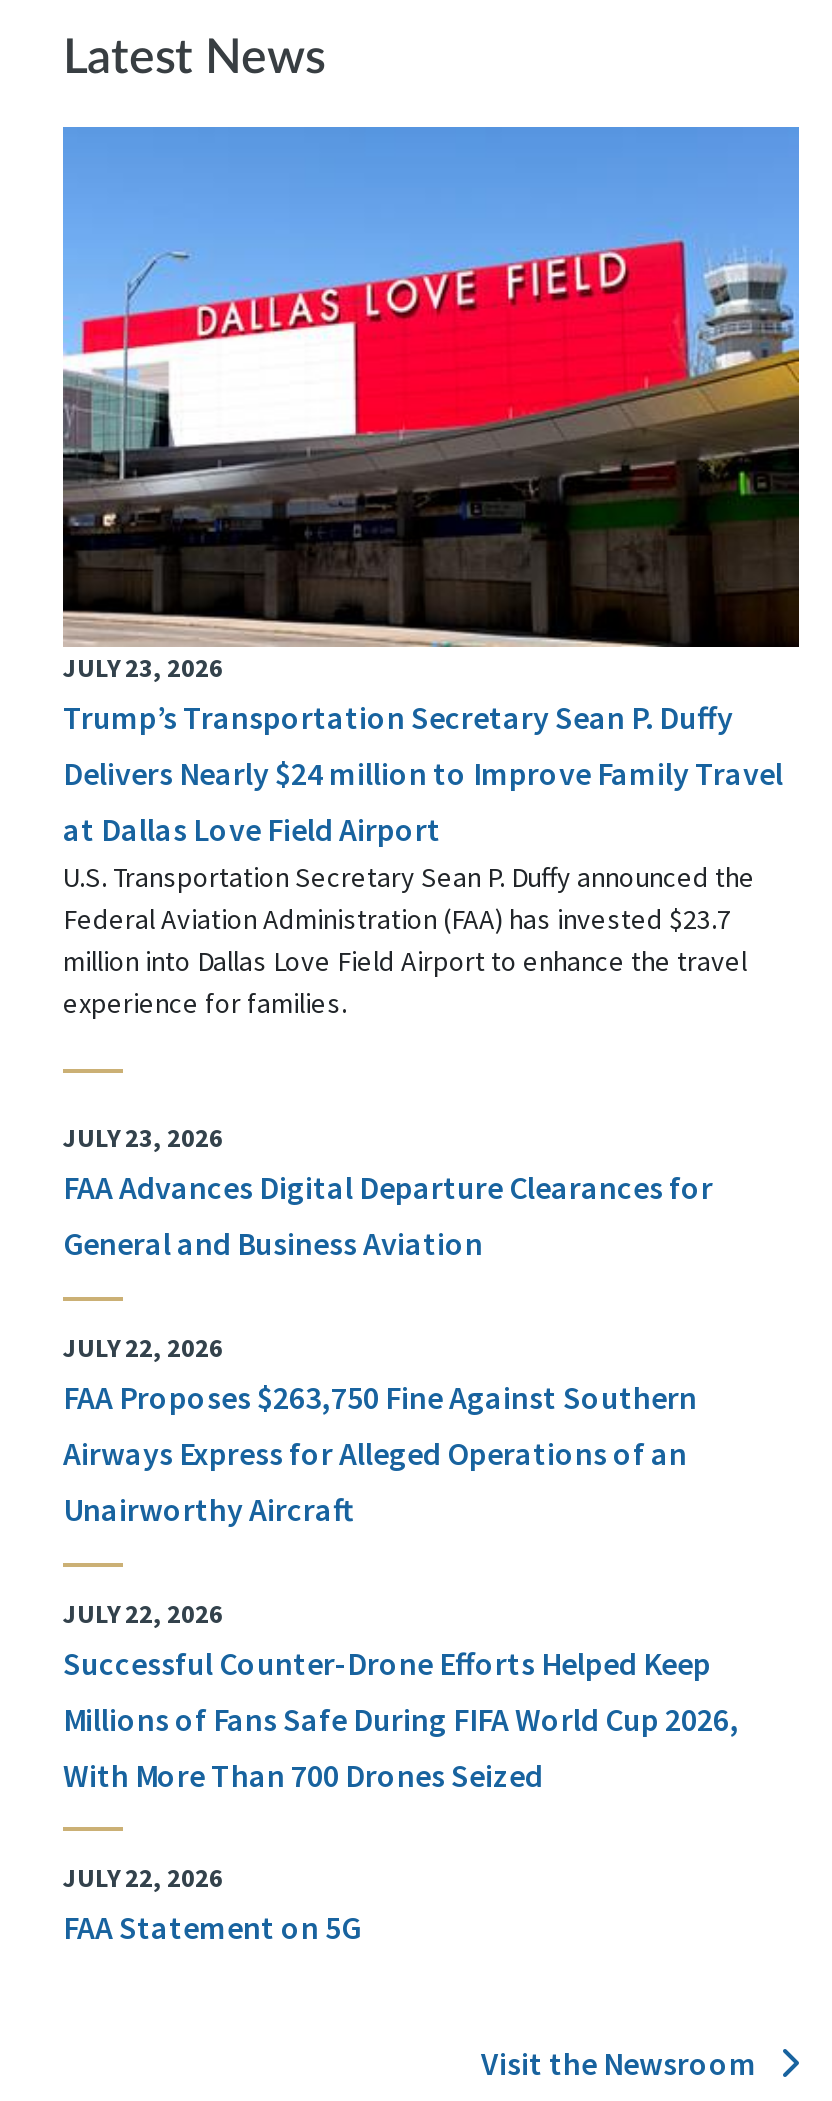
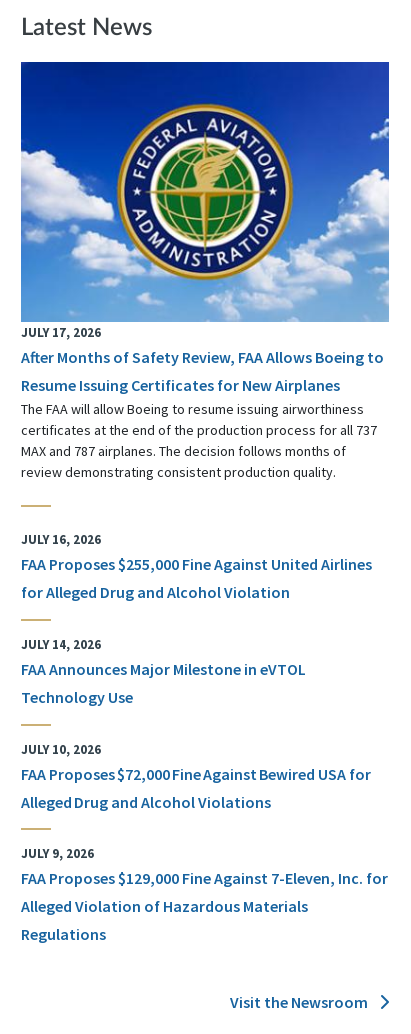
[61,125,801,1020] [image] | JULY 23, 2026 | Trump’s Transportation Secretary Sean P. Duffy | Delivers Nearly $24 million to Improve Family Travel | at Dallas Love Field Airport | U.S. Transportation Secretary Sean P. Duffy announced the | Federal Aviation Administration (FAA) has invested $23.7 | million into Dallas Love Field Airport to enhance the travel | experience for families. -> [20,61,390,481] [image] | JULY 17, 2026 | After Months of Safety Review, FAA Allows Boeing to | Resume Issuing Certificates for New Airplanes | The FAA will allow Boeing to resume issuing airworthiness | certificates at the end of the production process for all 737 | MAX and 787 airplanes. The decision follows months of | review demonstrating consistent production quality.
[63,1122,713,1264] JULY 23, 2026 | FAA Advances Digital Departure Clearances for | General and Business Aviation -> [21,531,372,602] JULY 16, 2026 | FAA Proposes $255,000 Fine Against United Airlines | for Alleged Drug and Alcohol Violation
[63,1331,697,1529] JULY 22, 2026 | FAA Proposes $263,750 Fine Against Southern | Airways Express for Alleged Operations of an | Unairworthy Aircraft -> [21,636,306,707] JULY 14, 2026 | FAA Announces Major Milestone in eVTOL | Technology Use
[63,1596,739,1794] JULY 22, 2026 | Successful Counter-Drone Efforts Helped Keep | Millions of Fans Safe During FIFA World Cup 2026, | With More Than 700 Drones Seized -> [21,741,371,812] JULY 10, 2026 | FAA Proposes $72,000 Fine Against Bewired USA for | Alleged Drug and Alcohol Violations
[63,1861,361,1947] JULY 22, 2026 | FAA Statement on 5G -> [21,845,388,944] JULY 9, 2026 | FAA Proposes $129,000 Fine Against 7-Eleven, Inc. for | Alleged Violation of Hazardous Materials | Regulations

